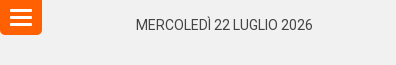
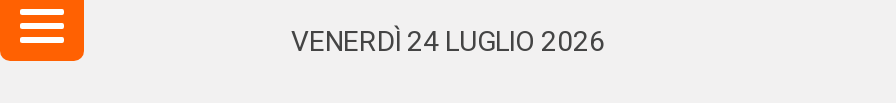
[135,17,312,33] MERCOLEDÌ 22 LUGLIO 2026 -> [291,25,605,57] VENERDÌ 24 LUGLIO 2026

